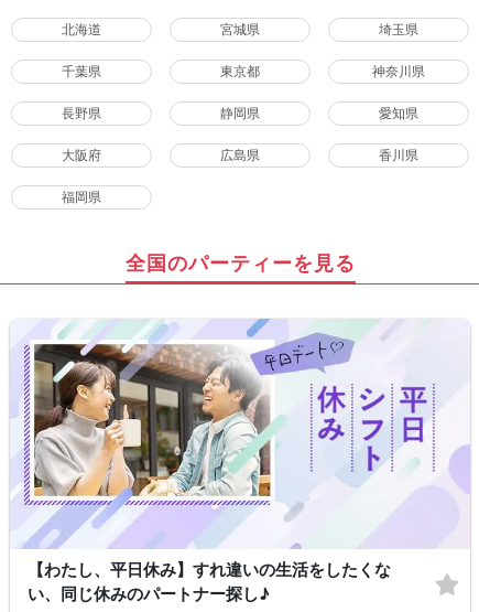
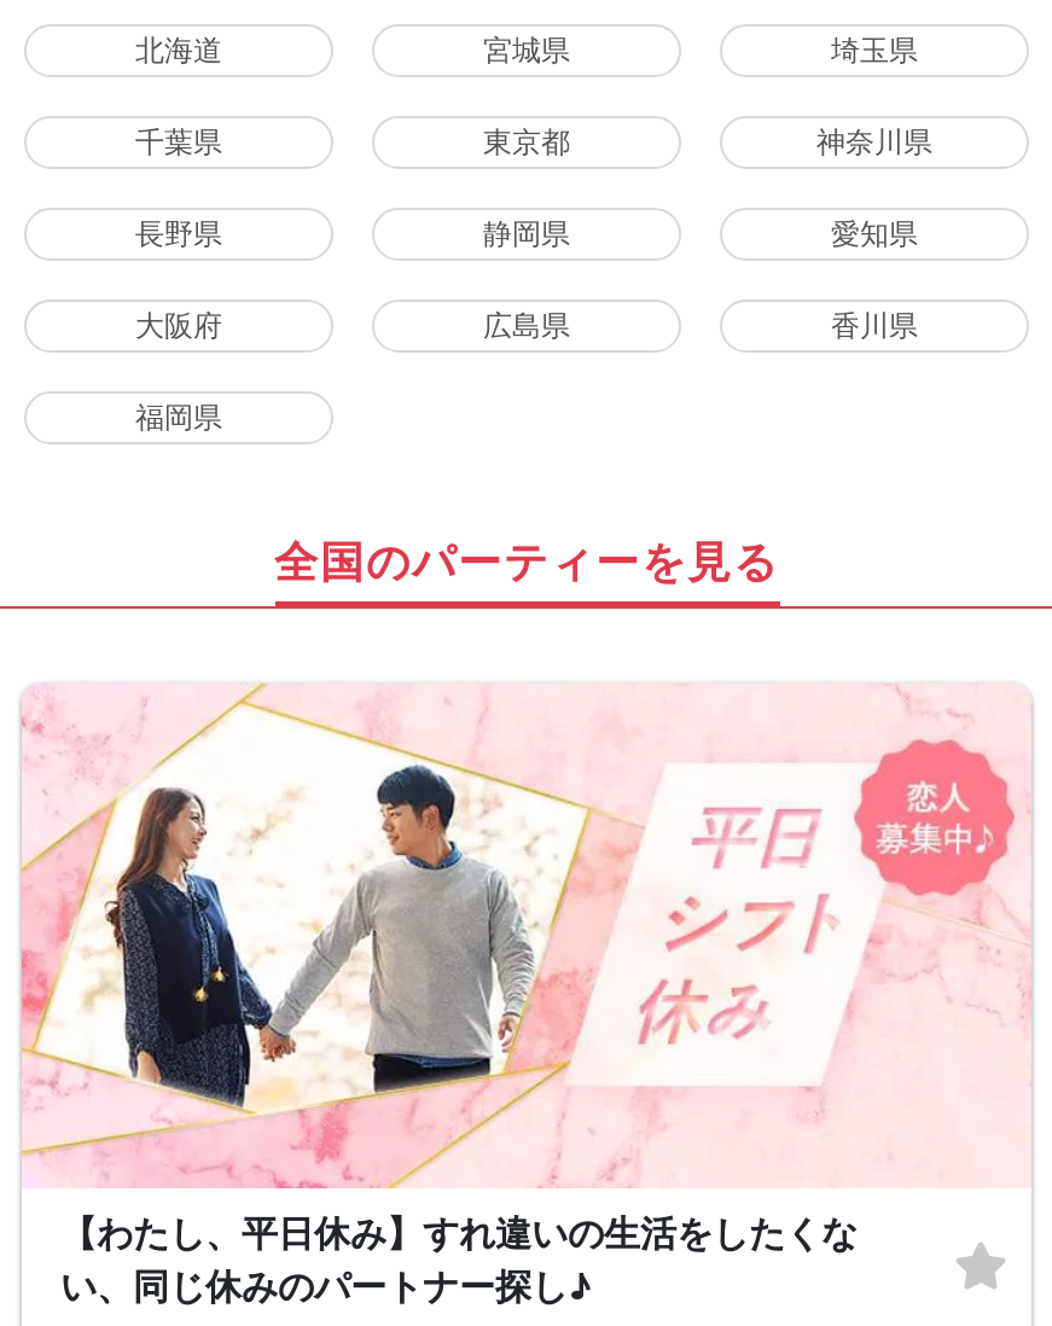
[10,318,469,549] [image] -> [19,681,1031,1191] [image]

